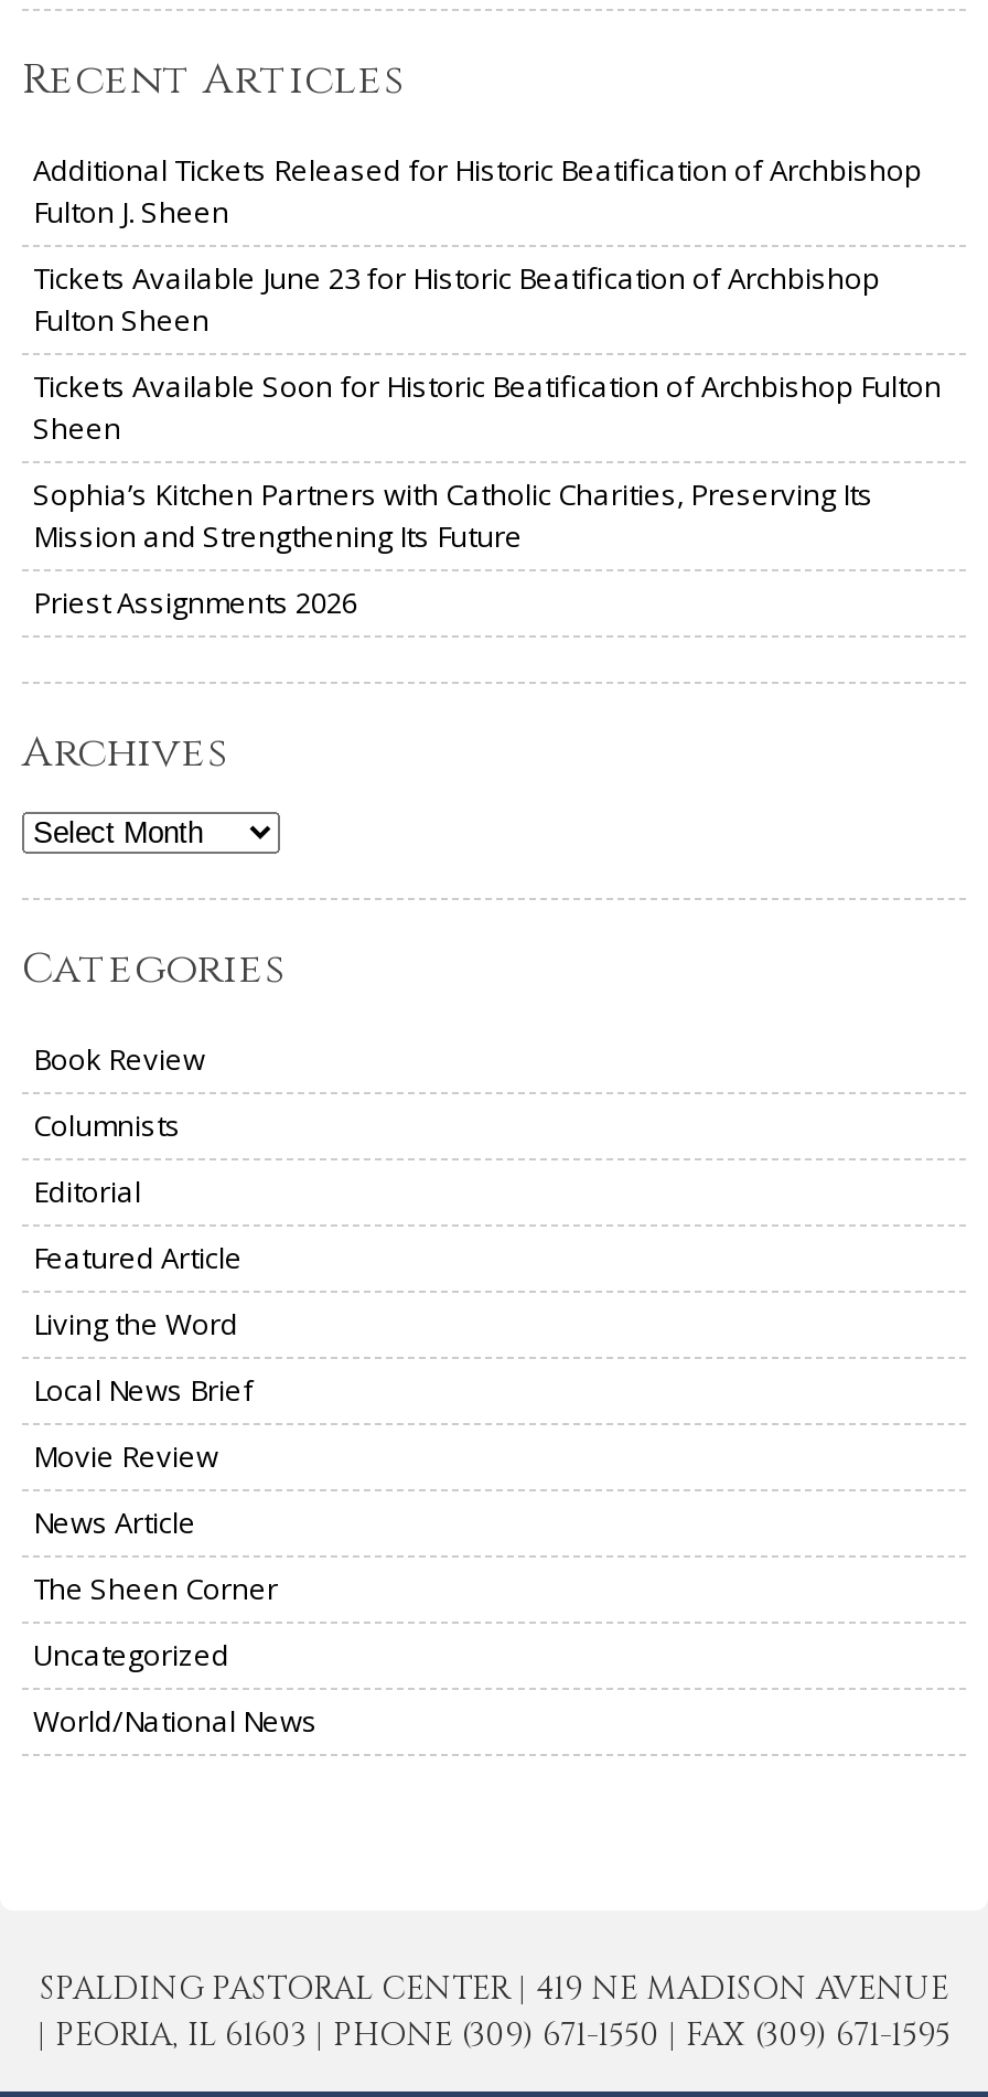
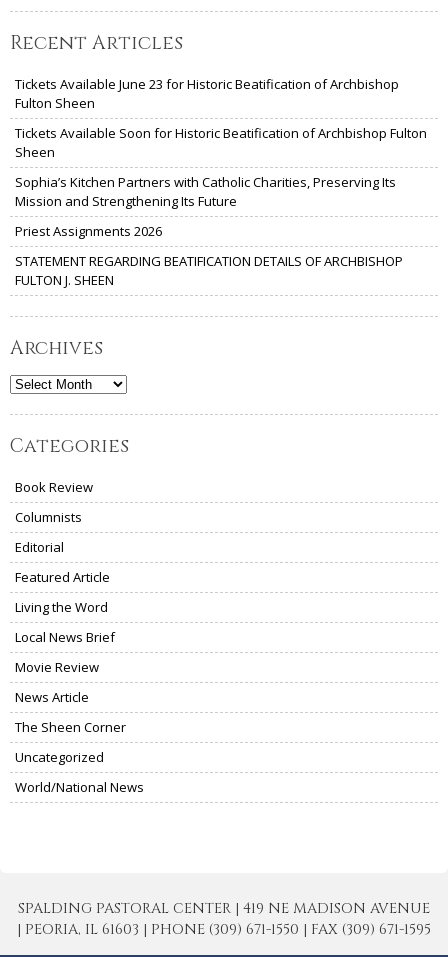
[33,151,922,233] Additional Tickets Released for Historic Beatification of Archbishop | Fulton J. Sheen -> none
moved [33,259,942,623] -> [15,75,427,240]: Tickets Available June 23 for Historic Beatification of Archbishop | Fulton Sheen | Tickets Available Soon for Historic Beatification of Archbishop Fulton | Sheen | Sophia’s Kitchen Partners with Catholic Charities, Preserving Its | Mission and Strengthening Its Future | Priest Assignments 2026
none -> [15,252,403,289] STATEMENT REGARDING BEATIFICATION DETAILS OF ARCHBISHOP | FULTON J. SHEEN

